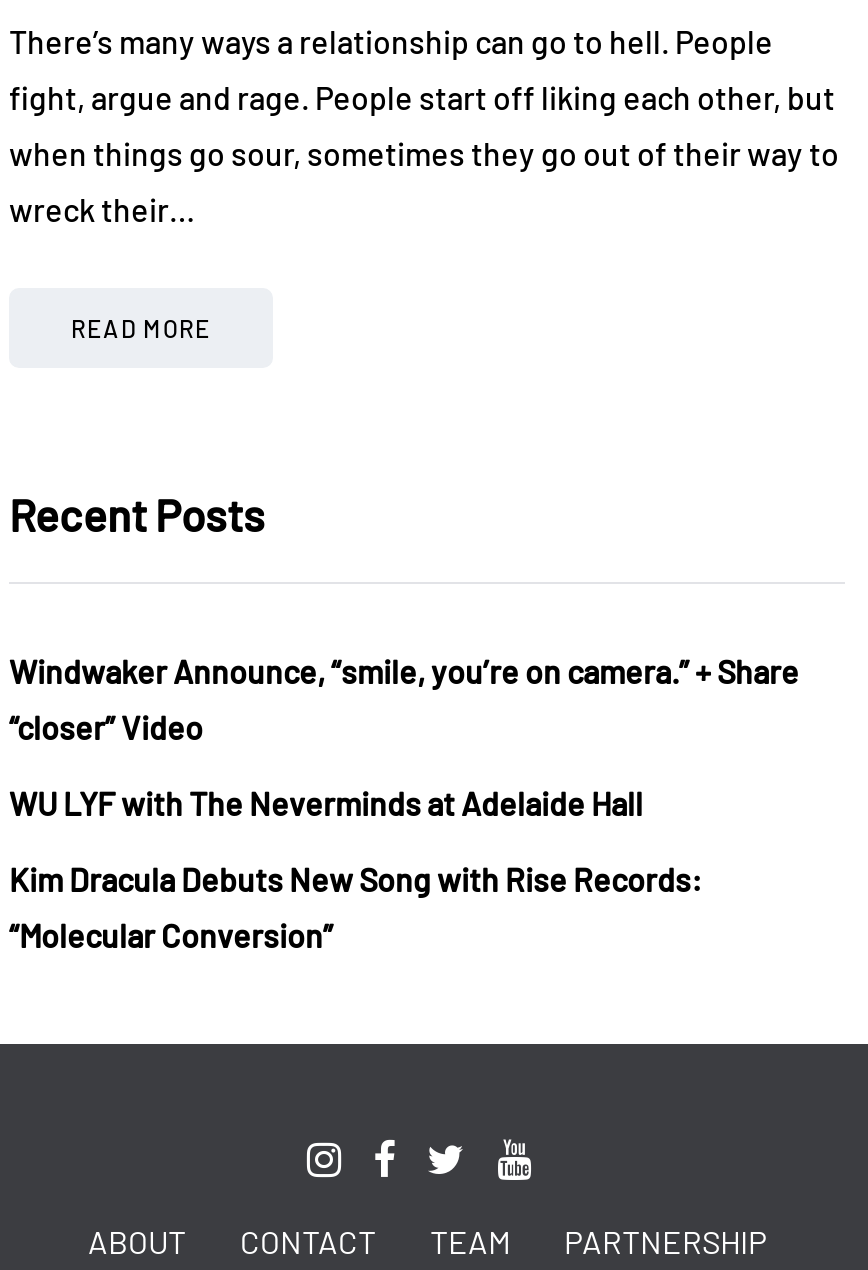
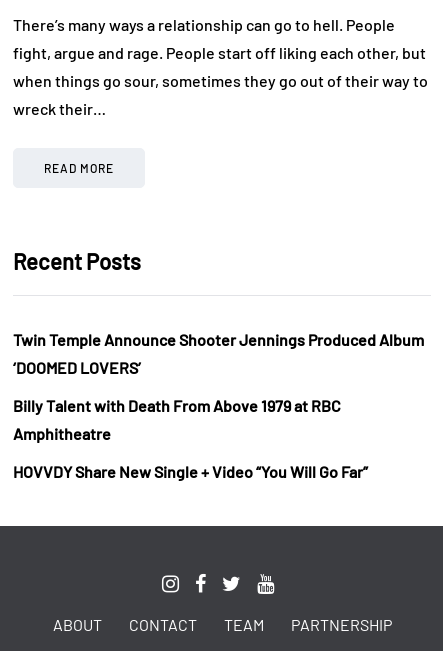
[9,652,799,690] Windwaker Announce, “smile, you’re on camera.” + Share -> [13,330,424,349] Twin Temple Announce Shooter Jennings Produced Album
[9,708,203,746] “closer” Video -> [13,358,141,377] ‘DOOMED LOVERS’
[9,784,643,822] WU LYF with The Neverminds at Adelaide Hall -> [13,396,341,415] Billy Talent with Death From Above 1979 at RBC
[9,860,703,898] Kim Dracula Debuts New Song with Rise Records: -> [13,424,111,443] Amphitheatre
[9,916,333,954] “Molecular Conversion” -> [13,462,368,481] HOVVDY Share New Single + Video “You Will Go Far”

